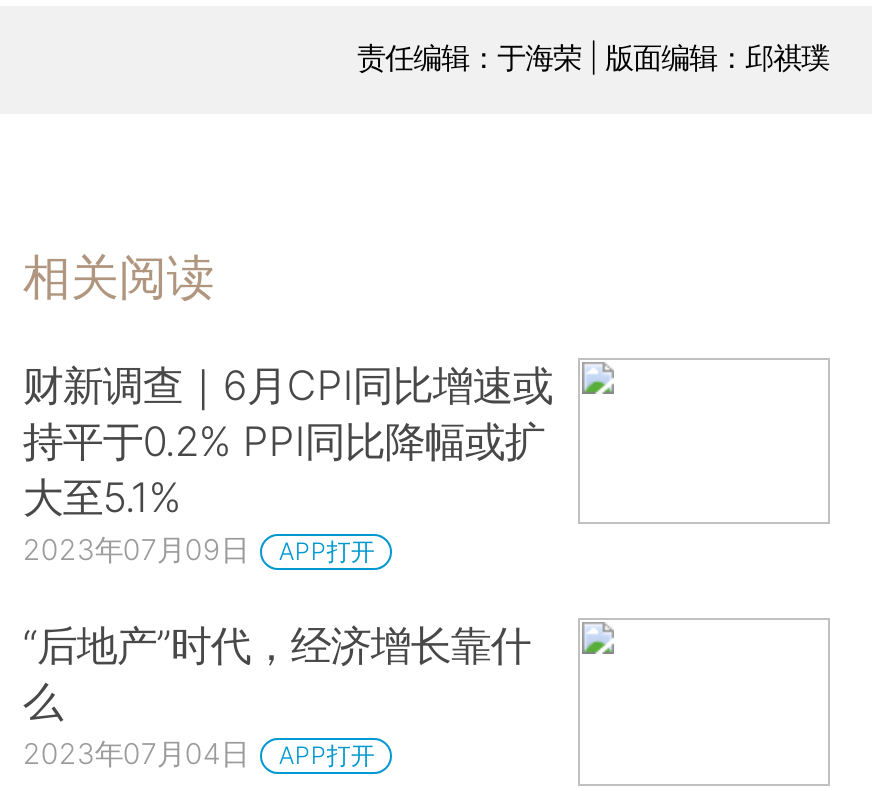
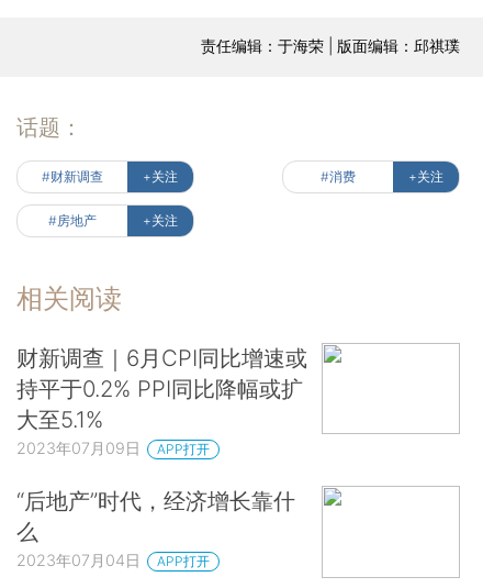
none -> [17,114,443,228] 话题： | #财新调查 | +关注 | #消费 | +关注 | #房地产 | +关注

